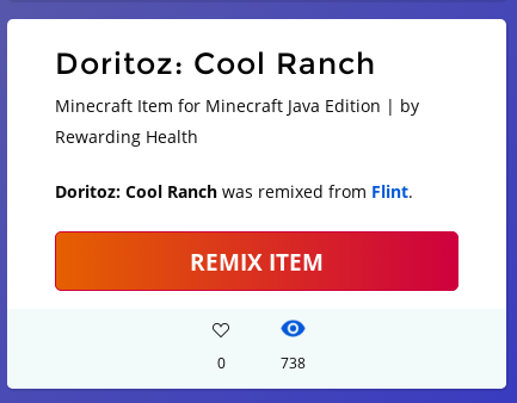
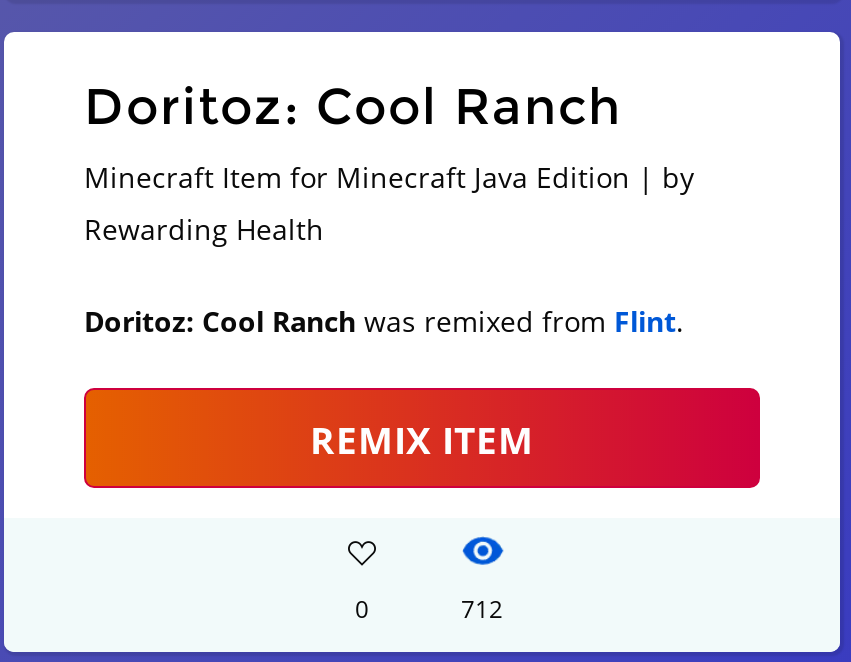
[280,353,305,374] 738 -> [461,593,503,627] 712

